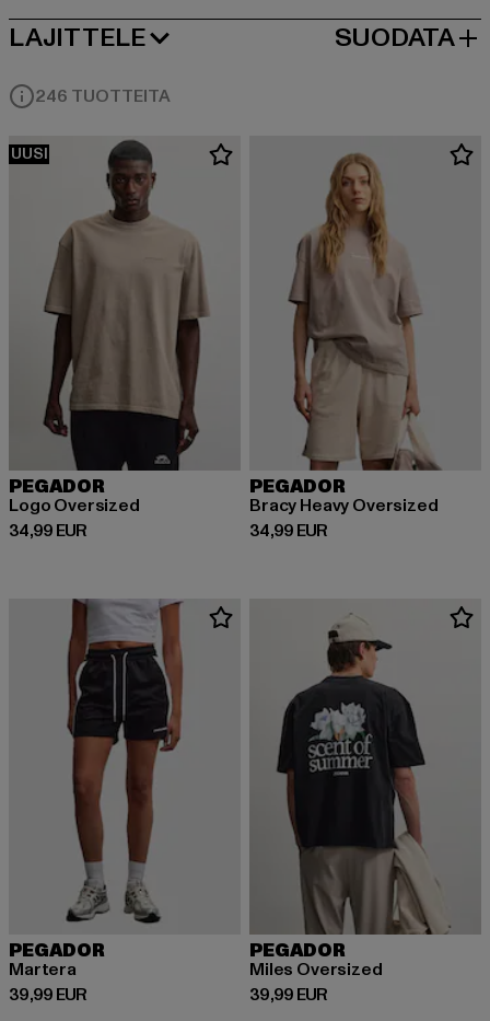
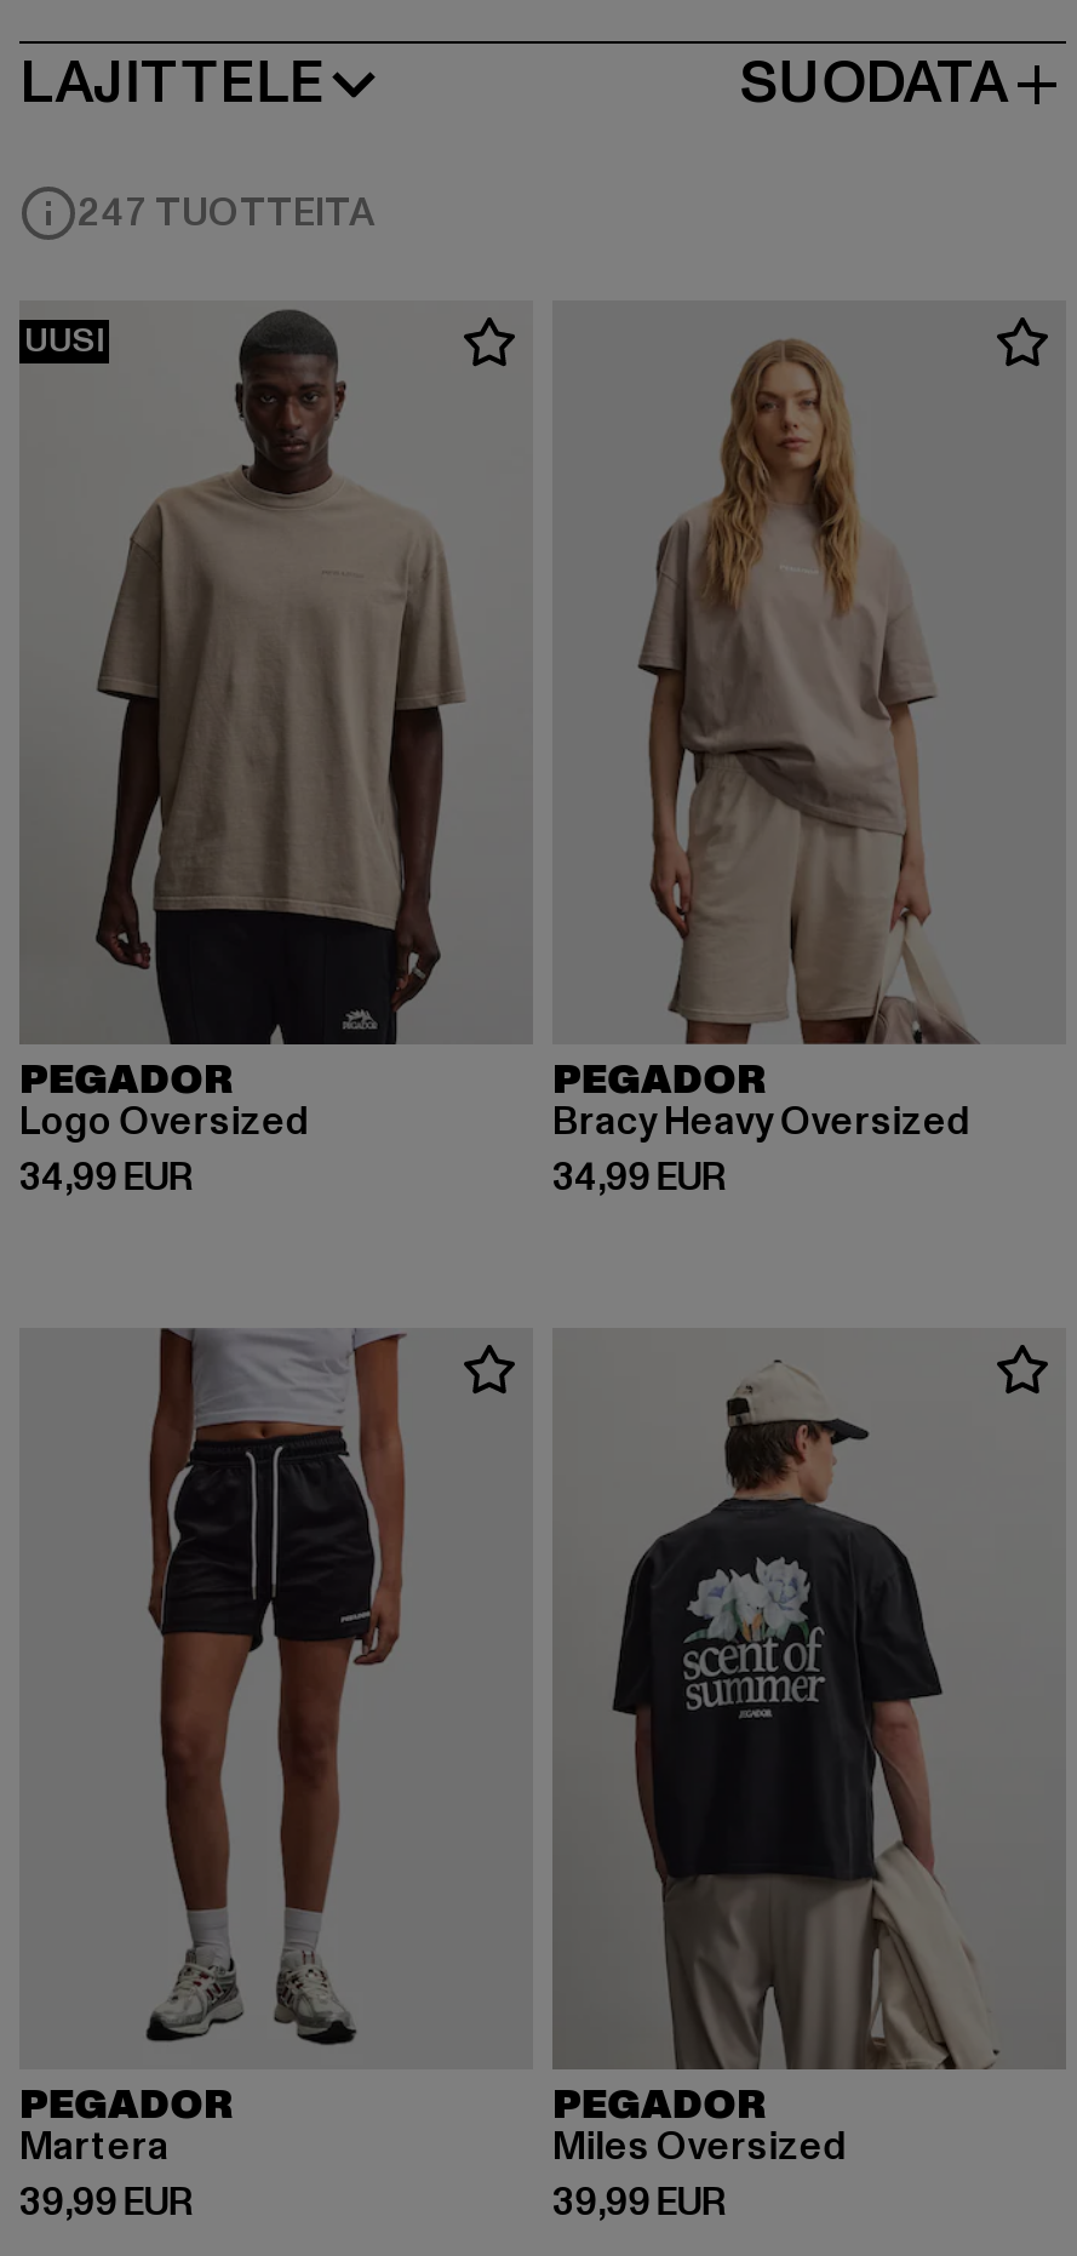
[35,84,171,108] 246 TUOTTEITA -> [78,187,376,240] 247 TUOTTEITA

